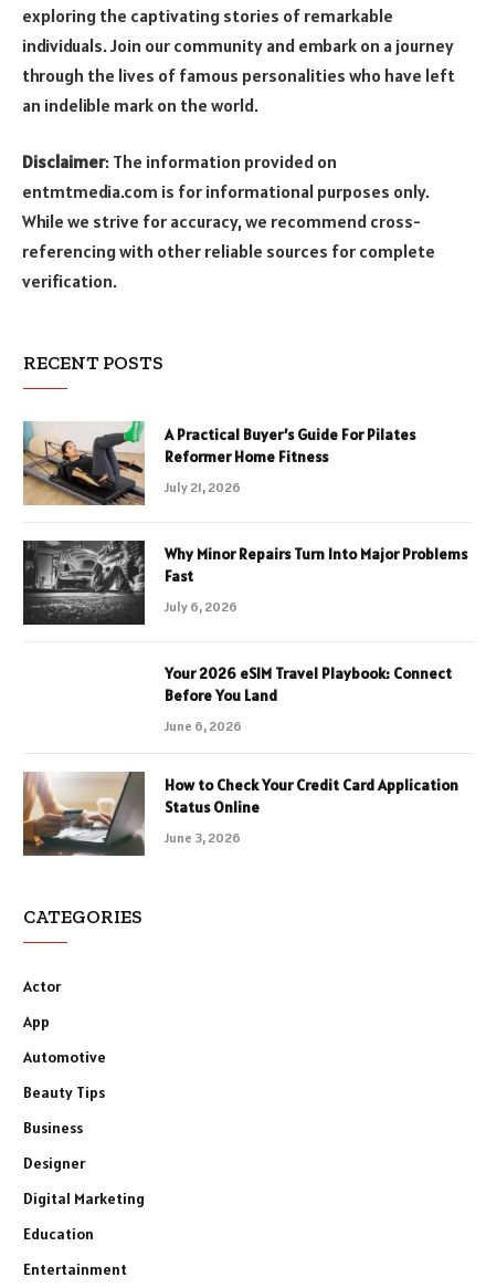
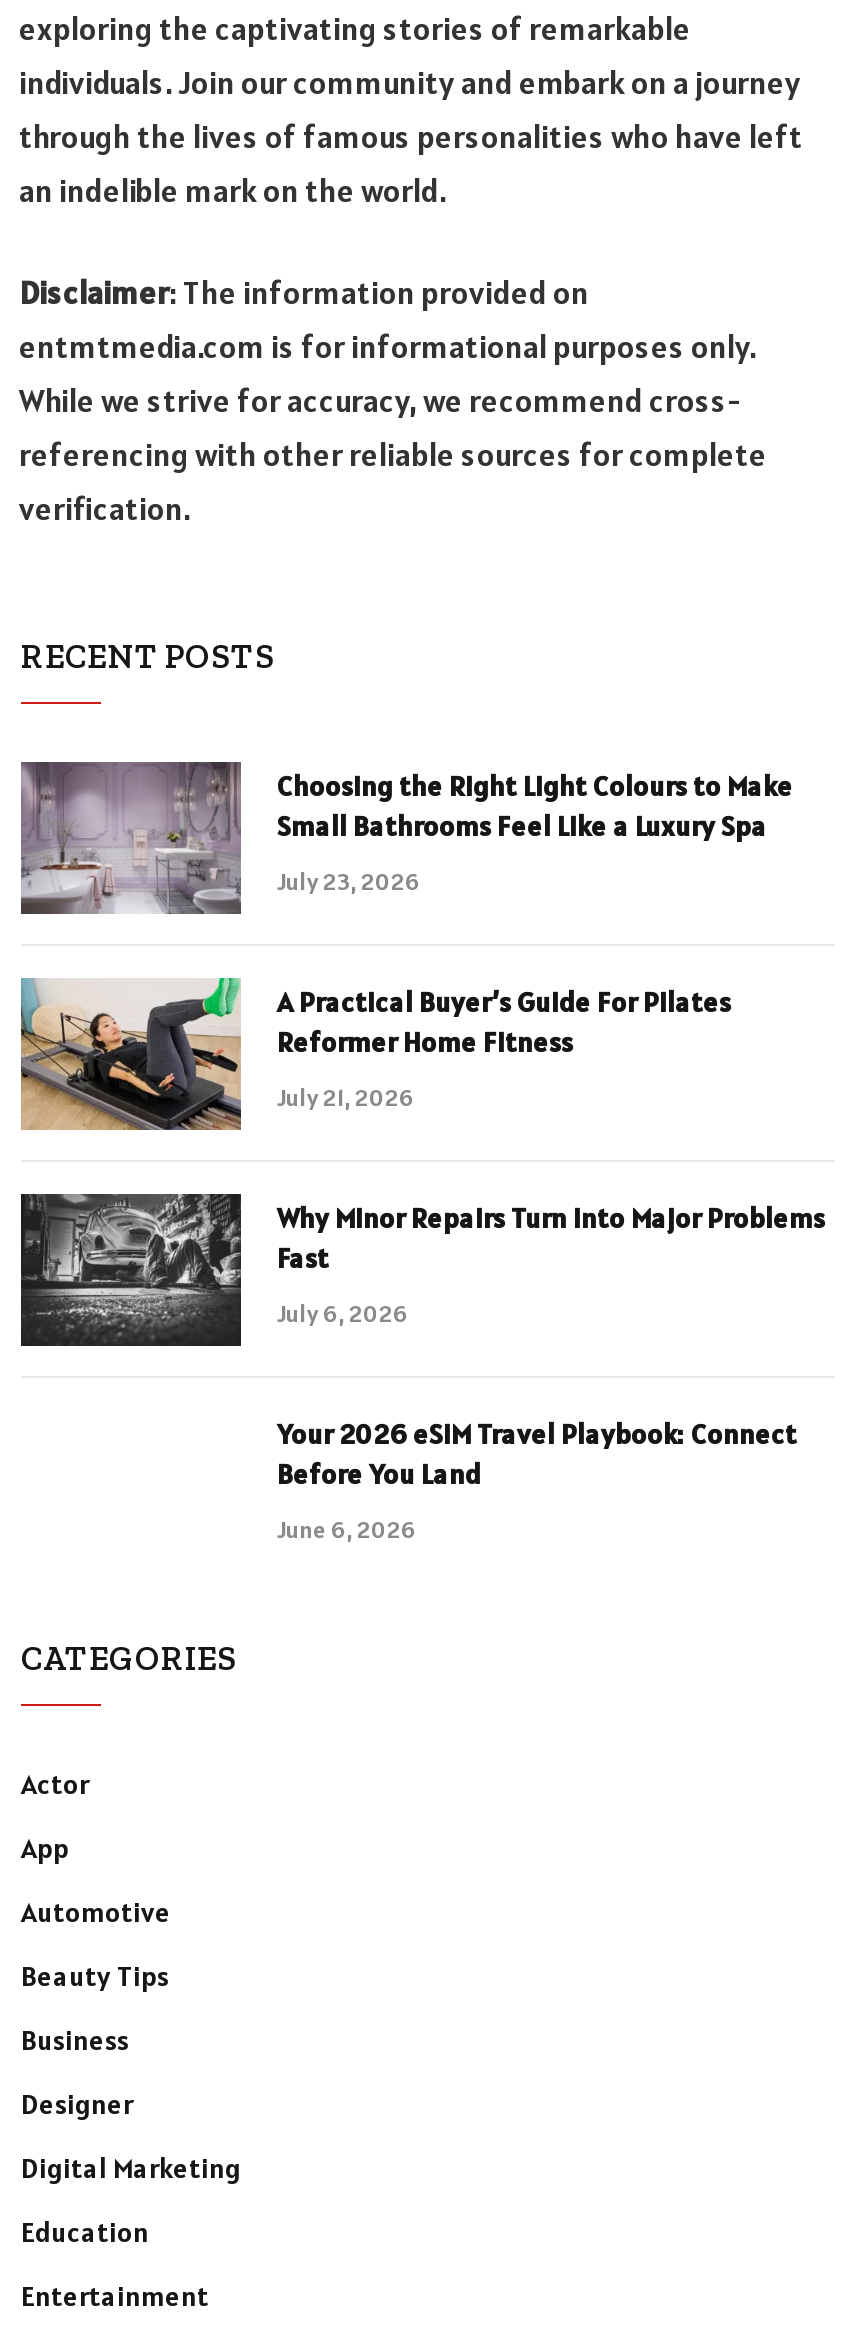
none -> [19,760,793,916] [image] | Choosing the Right Light Colours to Make | Small Bathrooms Feel Like a Luxury Spa | July 23, 2026
moved [21,421,467,734] -> [17,978,825,1544]: [image] | A Practical Buyer’s Guide For Pilates | Reformer Home Fitness | ... | Before You Land | June 6, 2026
[22,771,458,857] [image] | How to Check Your Credit Card Application | Status Online | June 3, 2026 -> none

